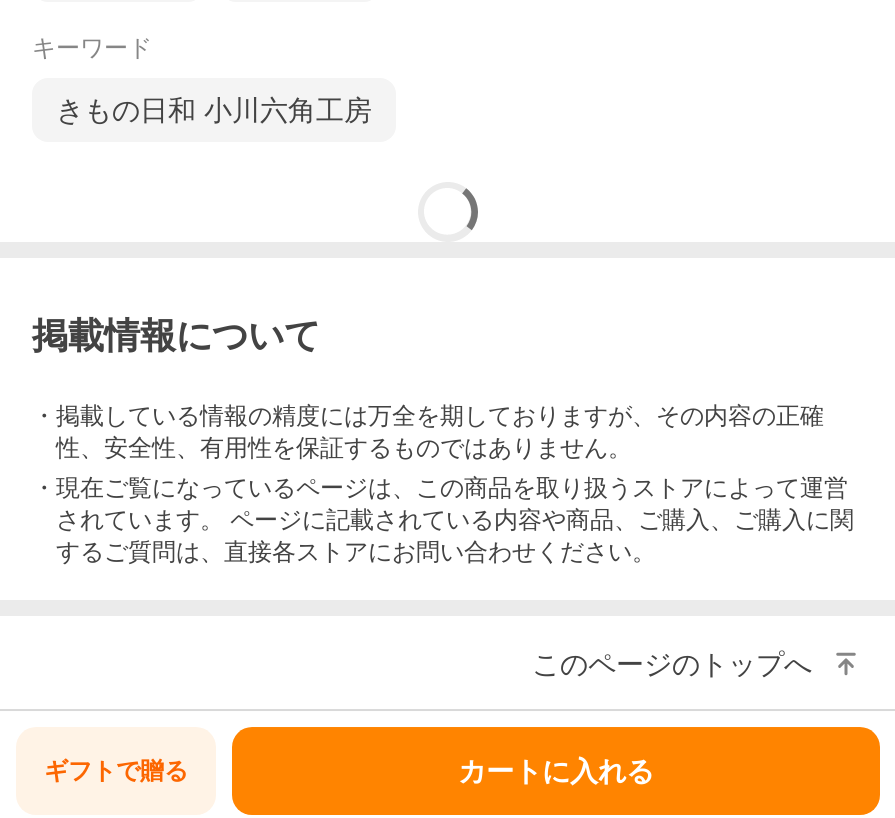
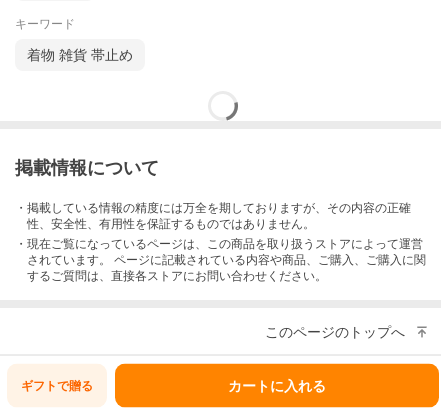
[56,95,372,127] きもの日和 小川六角工房 -> [27,47,133,63] 着物 雑貨 帯止め

